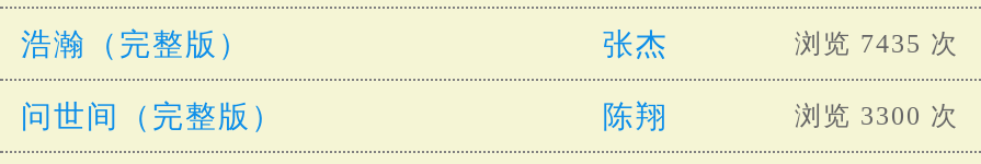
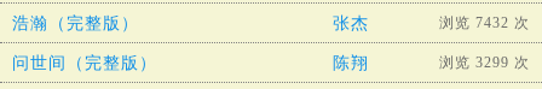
[795,28,959,59] 浏览 7435 次 -> [439,14,530,31] 浏览 7432 次
[795,101,959,131] 浏览 3300 次 -> [439,54,530,71] 浏览 3299 次

